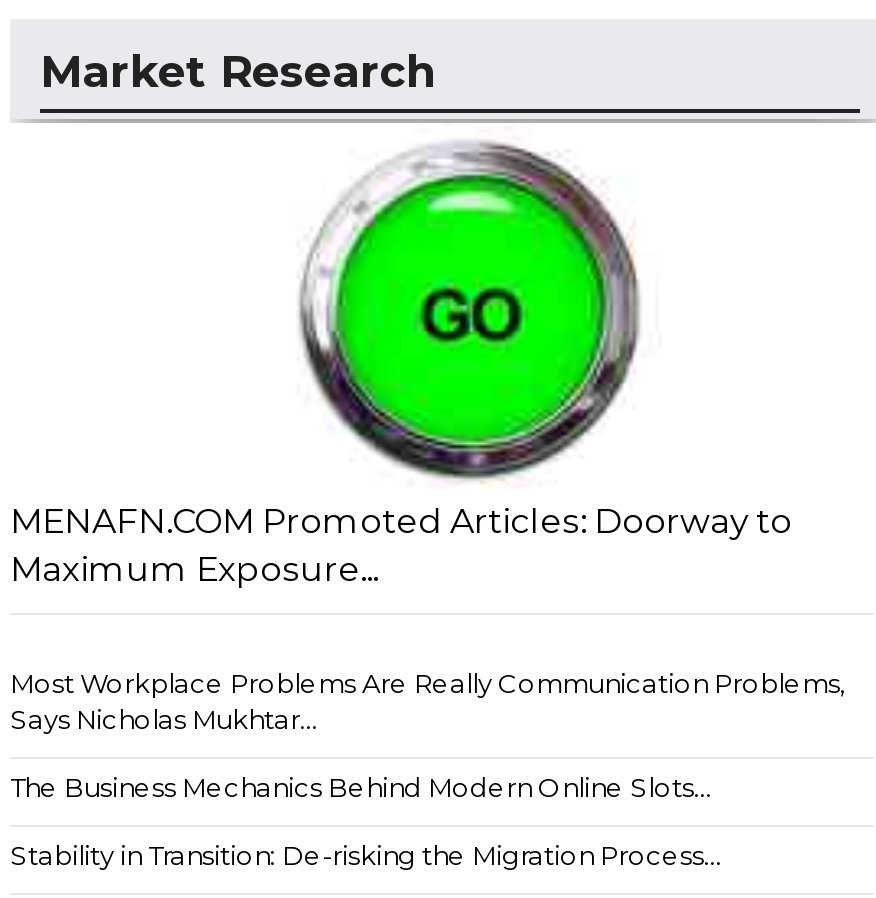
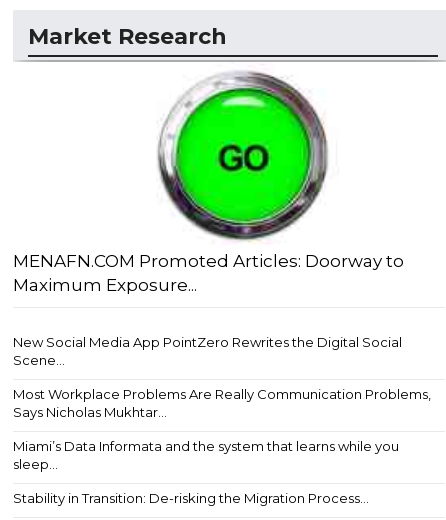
none -> [13,334,402,368] New Social Media App PointZero Rewrites the Digital Social | Scene...
[10,772,712,804] The Business Mechanics Behind Modern Online Slots... -> [13,438,399,472] Miami’s Data Informata and the system that learns while you | sleep...

